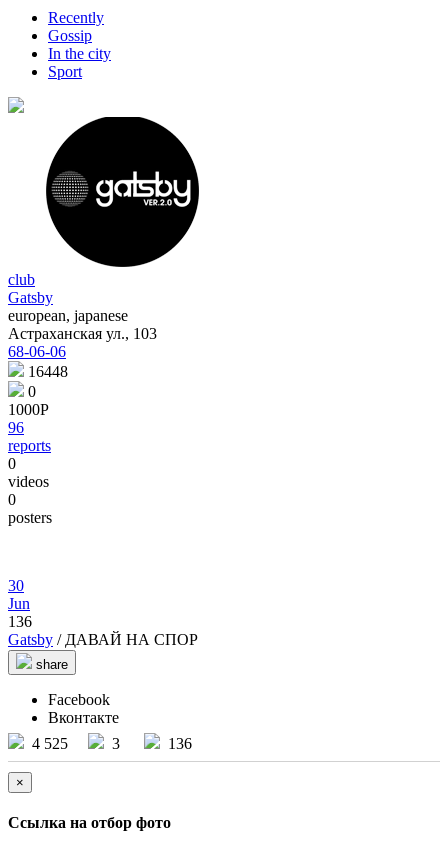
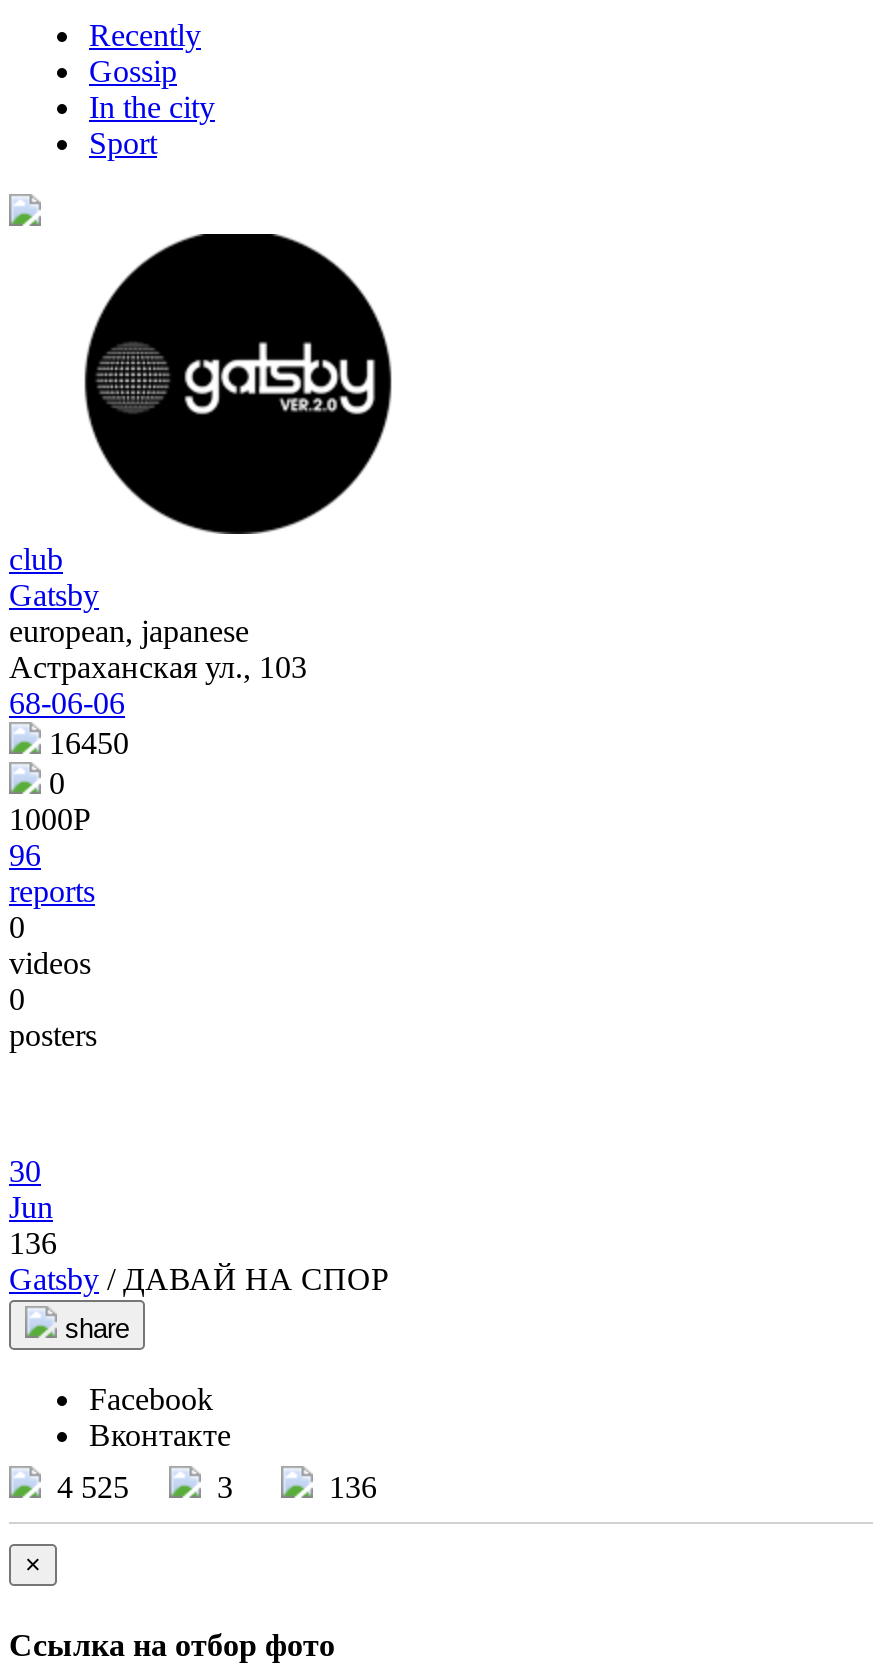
[24,363,68,380] 16448 -> [41,726,129,760] 16450

